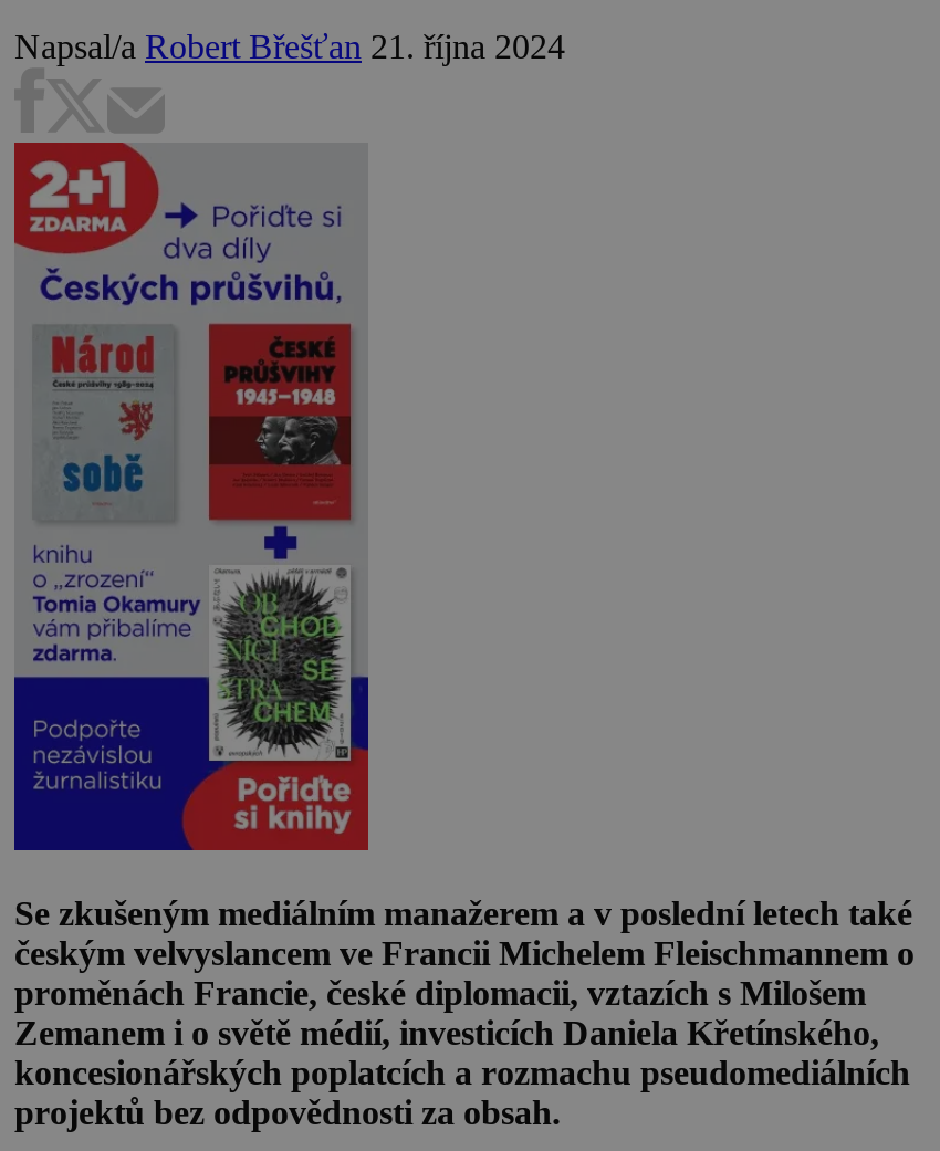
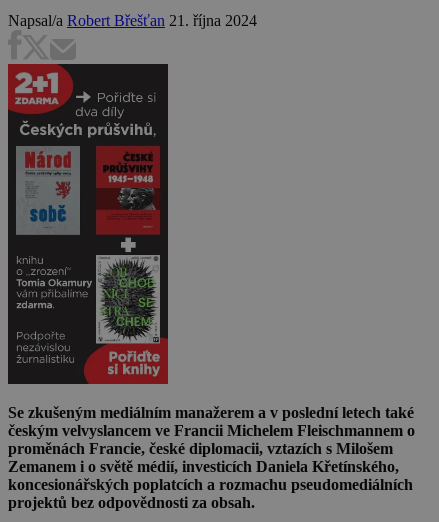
[12,143,370,852] [image] -> [7,63,169,385] [image]

